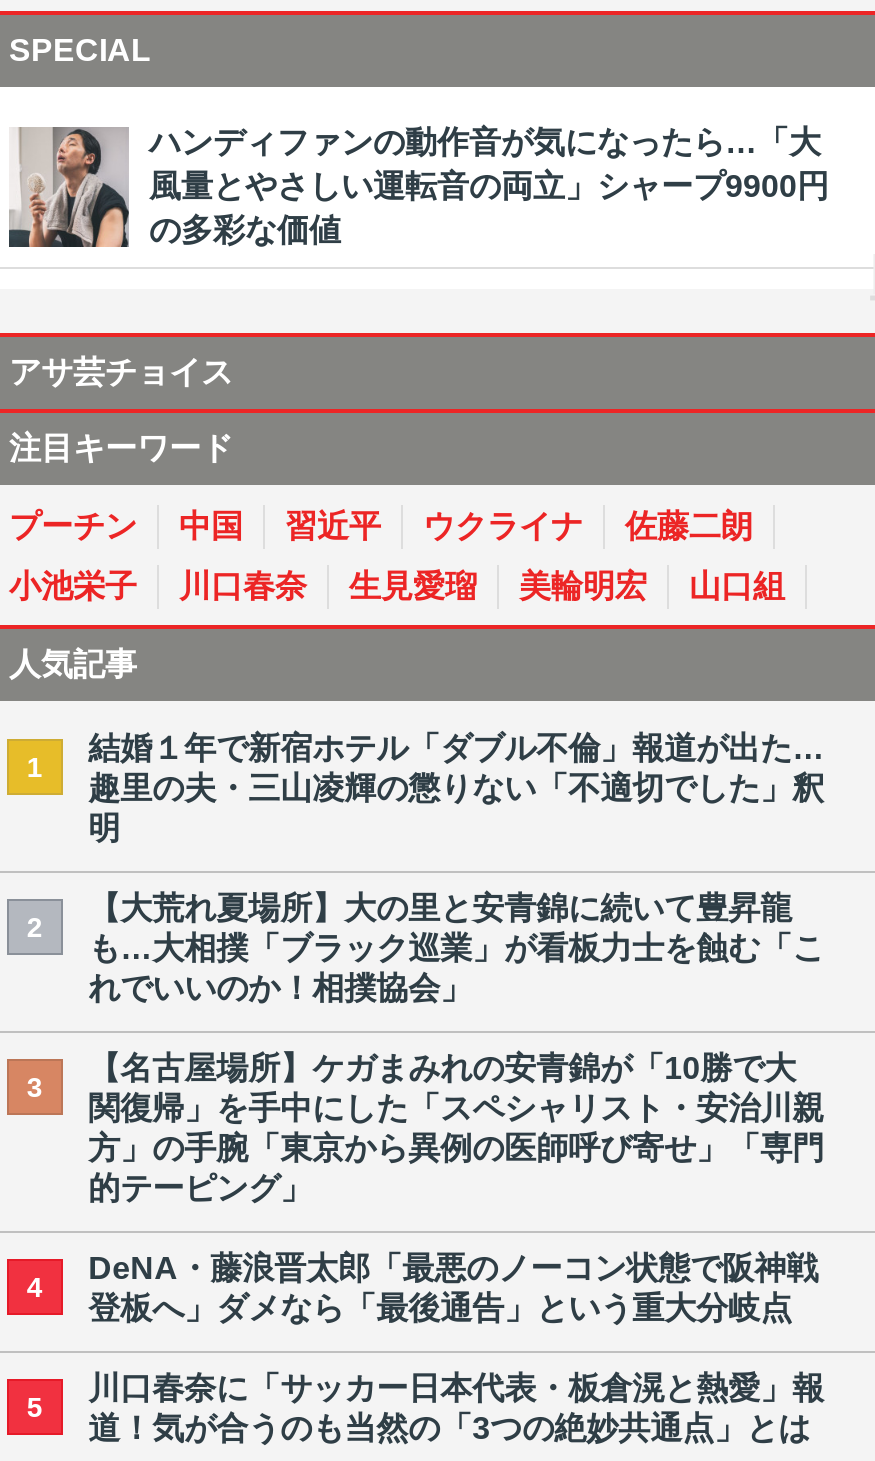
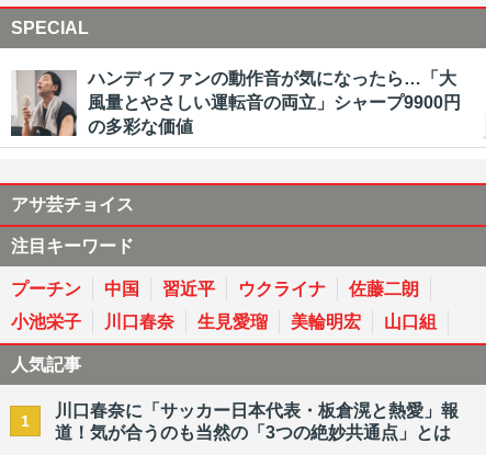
[27,731,824,942] 結婚１年で新宿ホテル「ダブル不倫」報道が出た… | 趣里の夫・三山凌輝の懲りない「不適切でした」釈 | 明 | 2 -> none
[27,891,824,1102] 【大荒れ夏場所】大の里と安青錦に続いて豊昇龍 | も…大相撲「ブラック巡業」が看板力士を蝕む「こ | れでいいのか！相撲協会」 | 3 -> none
[27,1051,824,1302] 【名古屋場所】ケガまみれの安青錦が「10勝で大 | 関復帰」を手中にした「スペシャリスト・安治川親 | 方」の手腕「東京から異例の医師呼び寄せ」「専門 | 的テーピング」 | 4 -> none
[27,1251,818,1422] DeNA・藤浪晋太郎「最悪のノーコン状態で阪神戦 | 登板へ」ダメなら「最後通告」という重大分岐点 | 5 -> none

